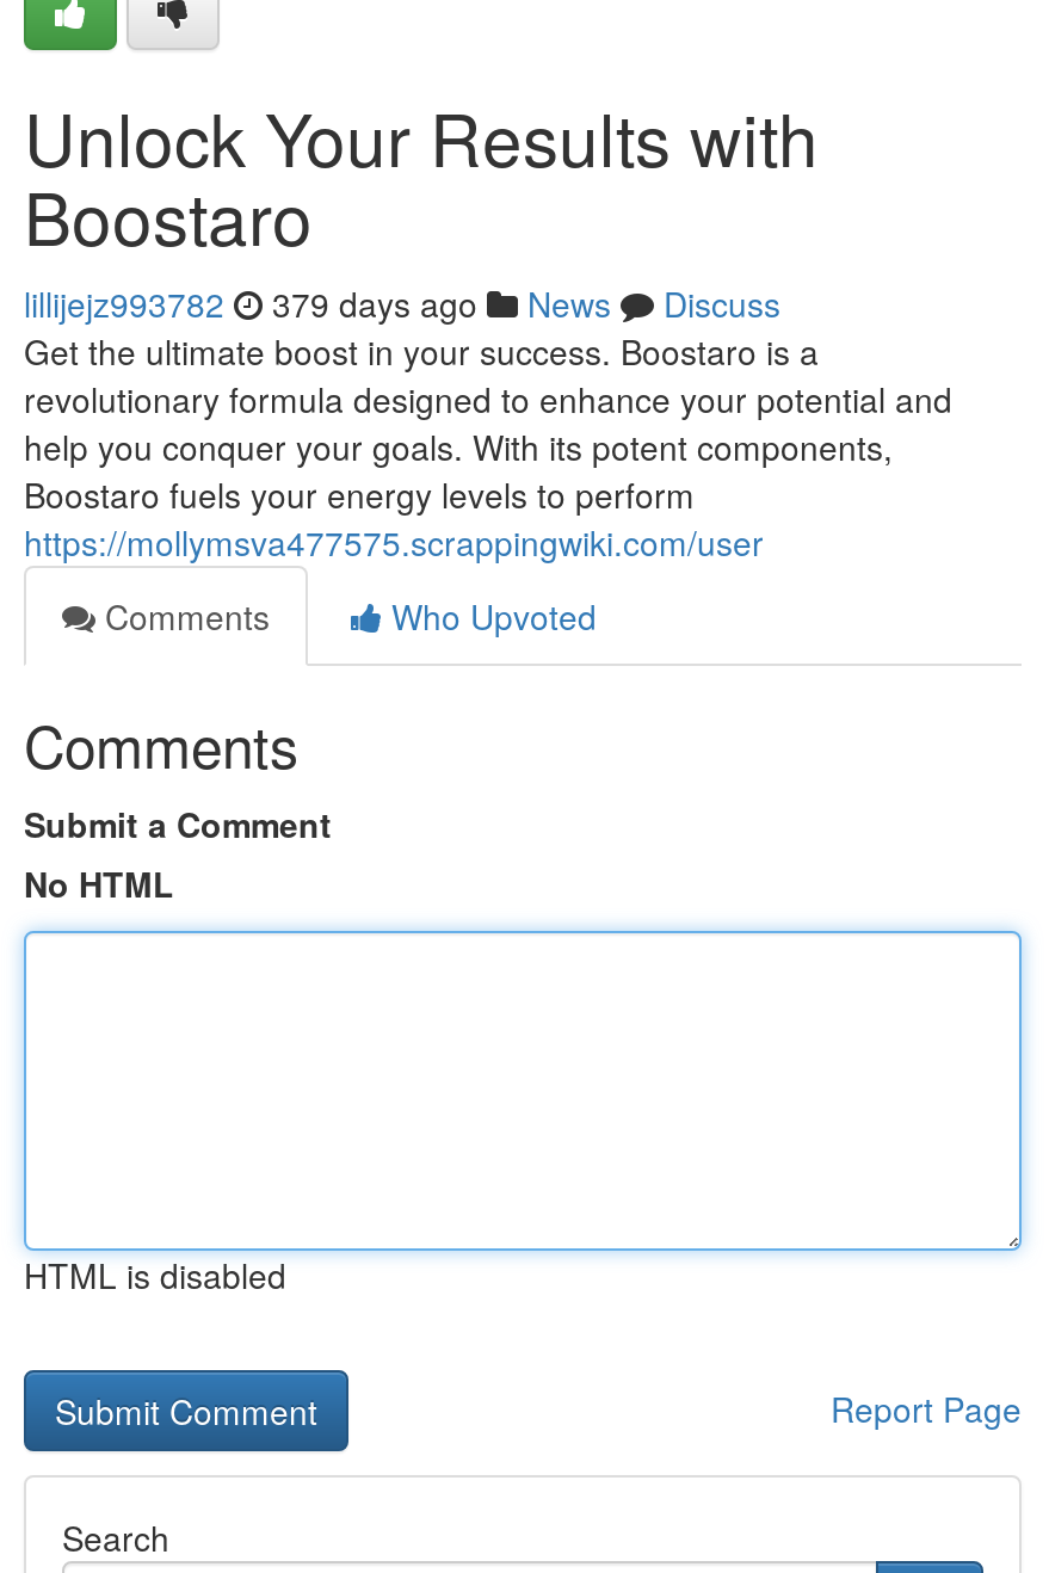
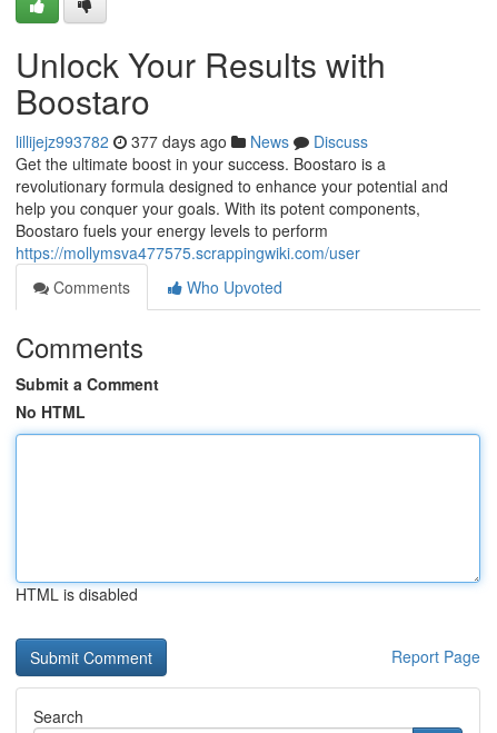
[24,279,780,327] lillijejz993782 379 days ago News Discuss -> [16,130,368,152] lillijejz993782 377 days ago News Discuss

